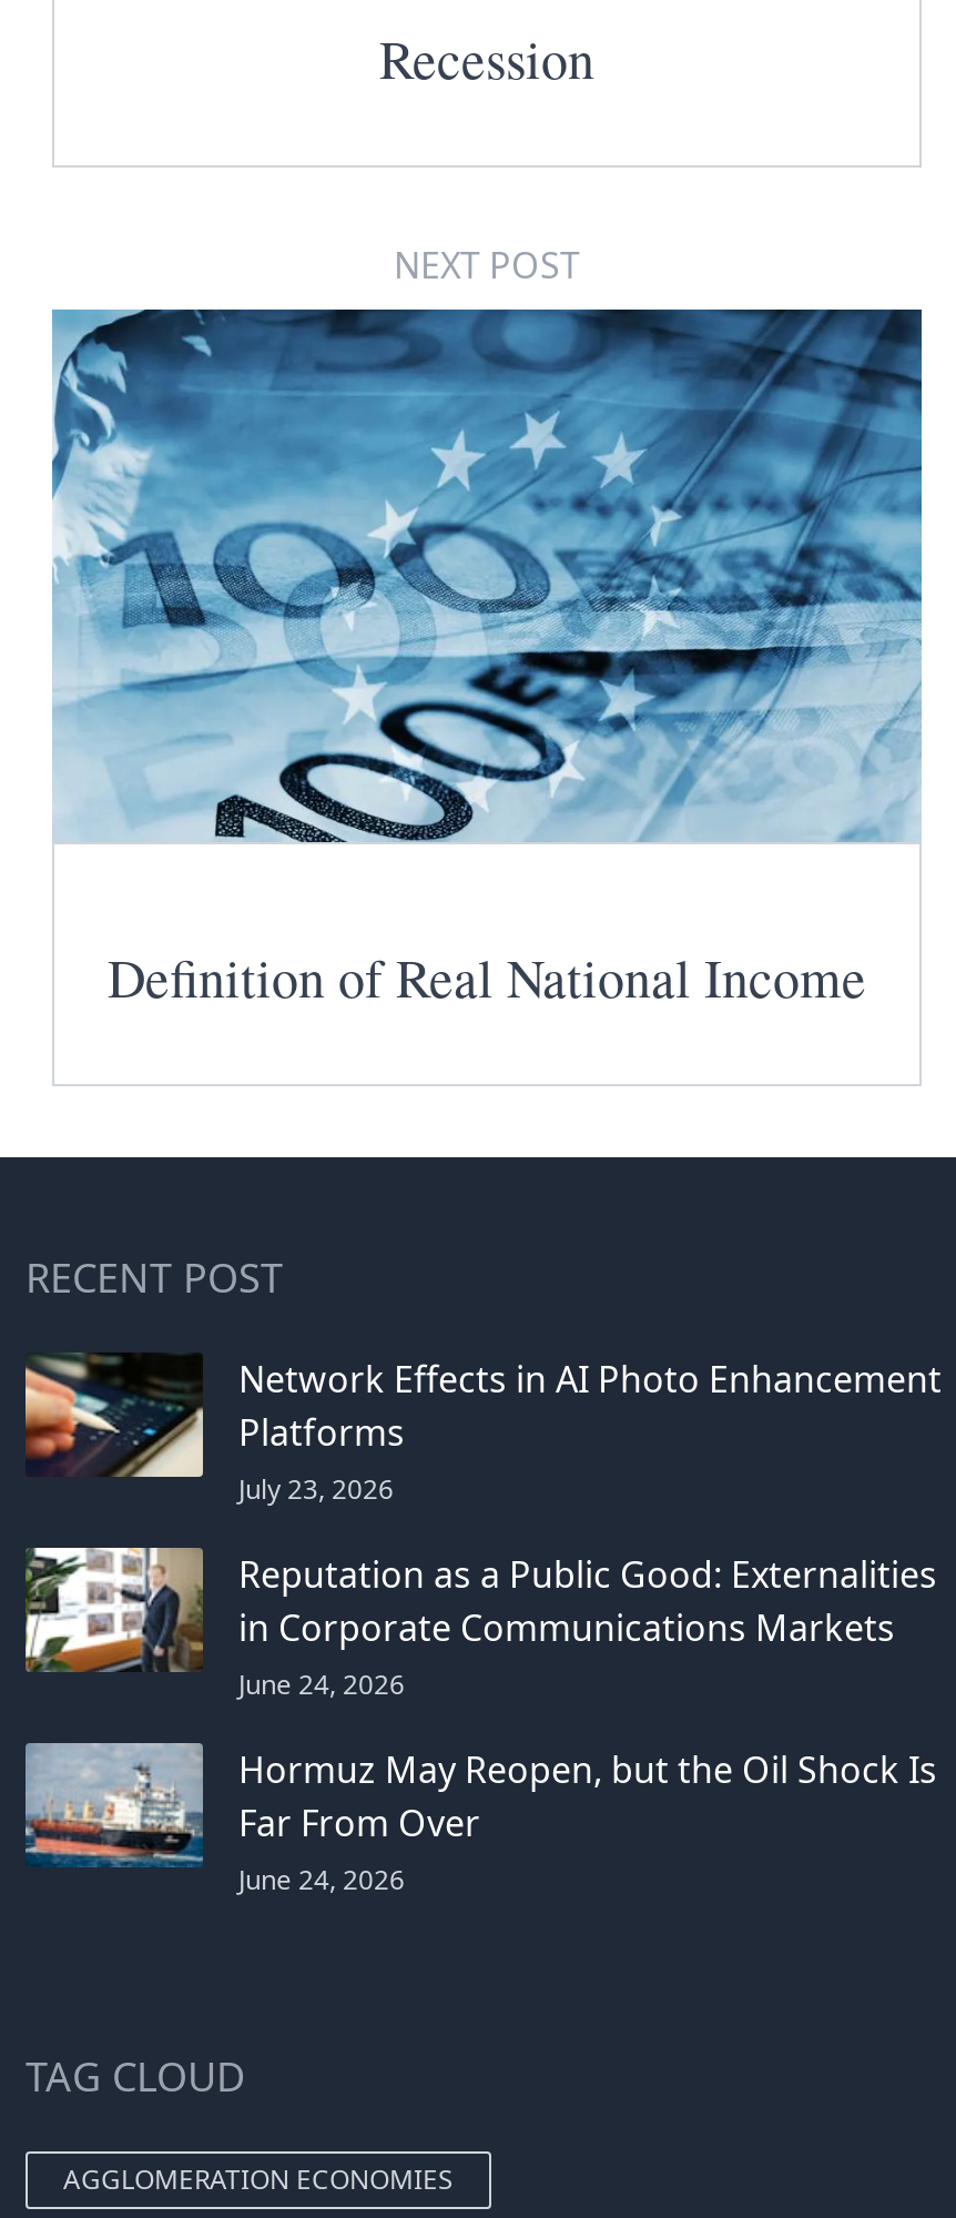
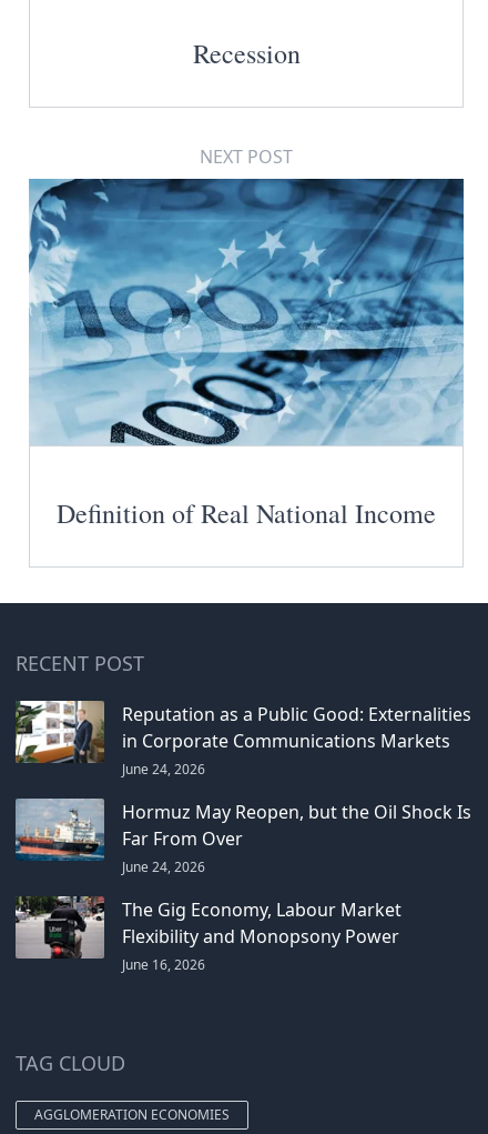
[23,1353,942,1508] [image] | Network Effects in AI Photo Enhancement | Platforms | July 23, 2026 -> none
moved [21,1543,937,1898] -> [13,699,471,876]: [image] | Reputation as a Public Good: Externalities | in Corporate Communications Markets | June 24, 2026 | Hormuz May Reopen, but the Oil Shock Is | Far From Over | June 24, 2026
none -> [14,896,401,974] [image] | The Gig Economy, Labour Market | Flexibility and Monopsony Power | June 16, 2026

